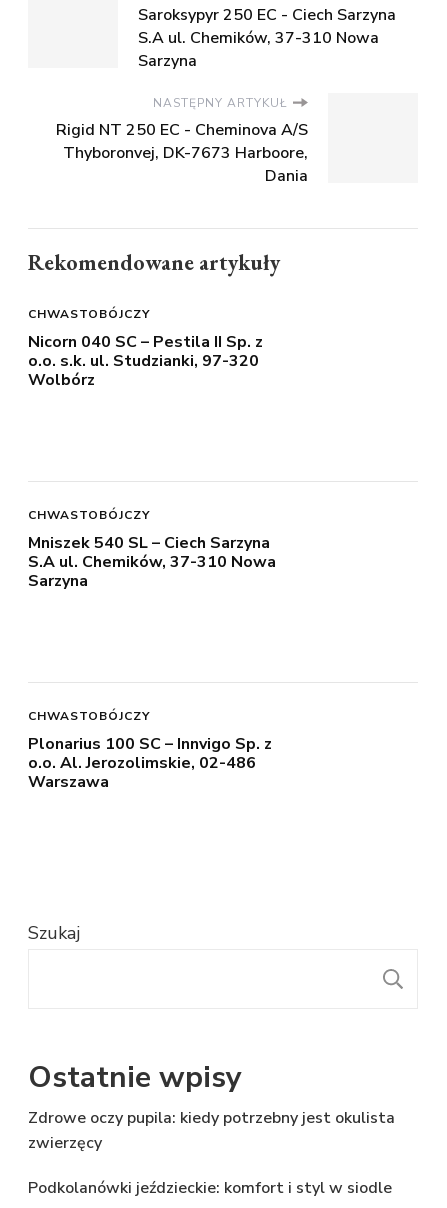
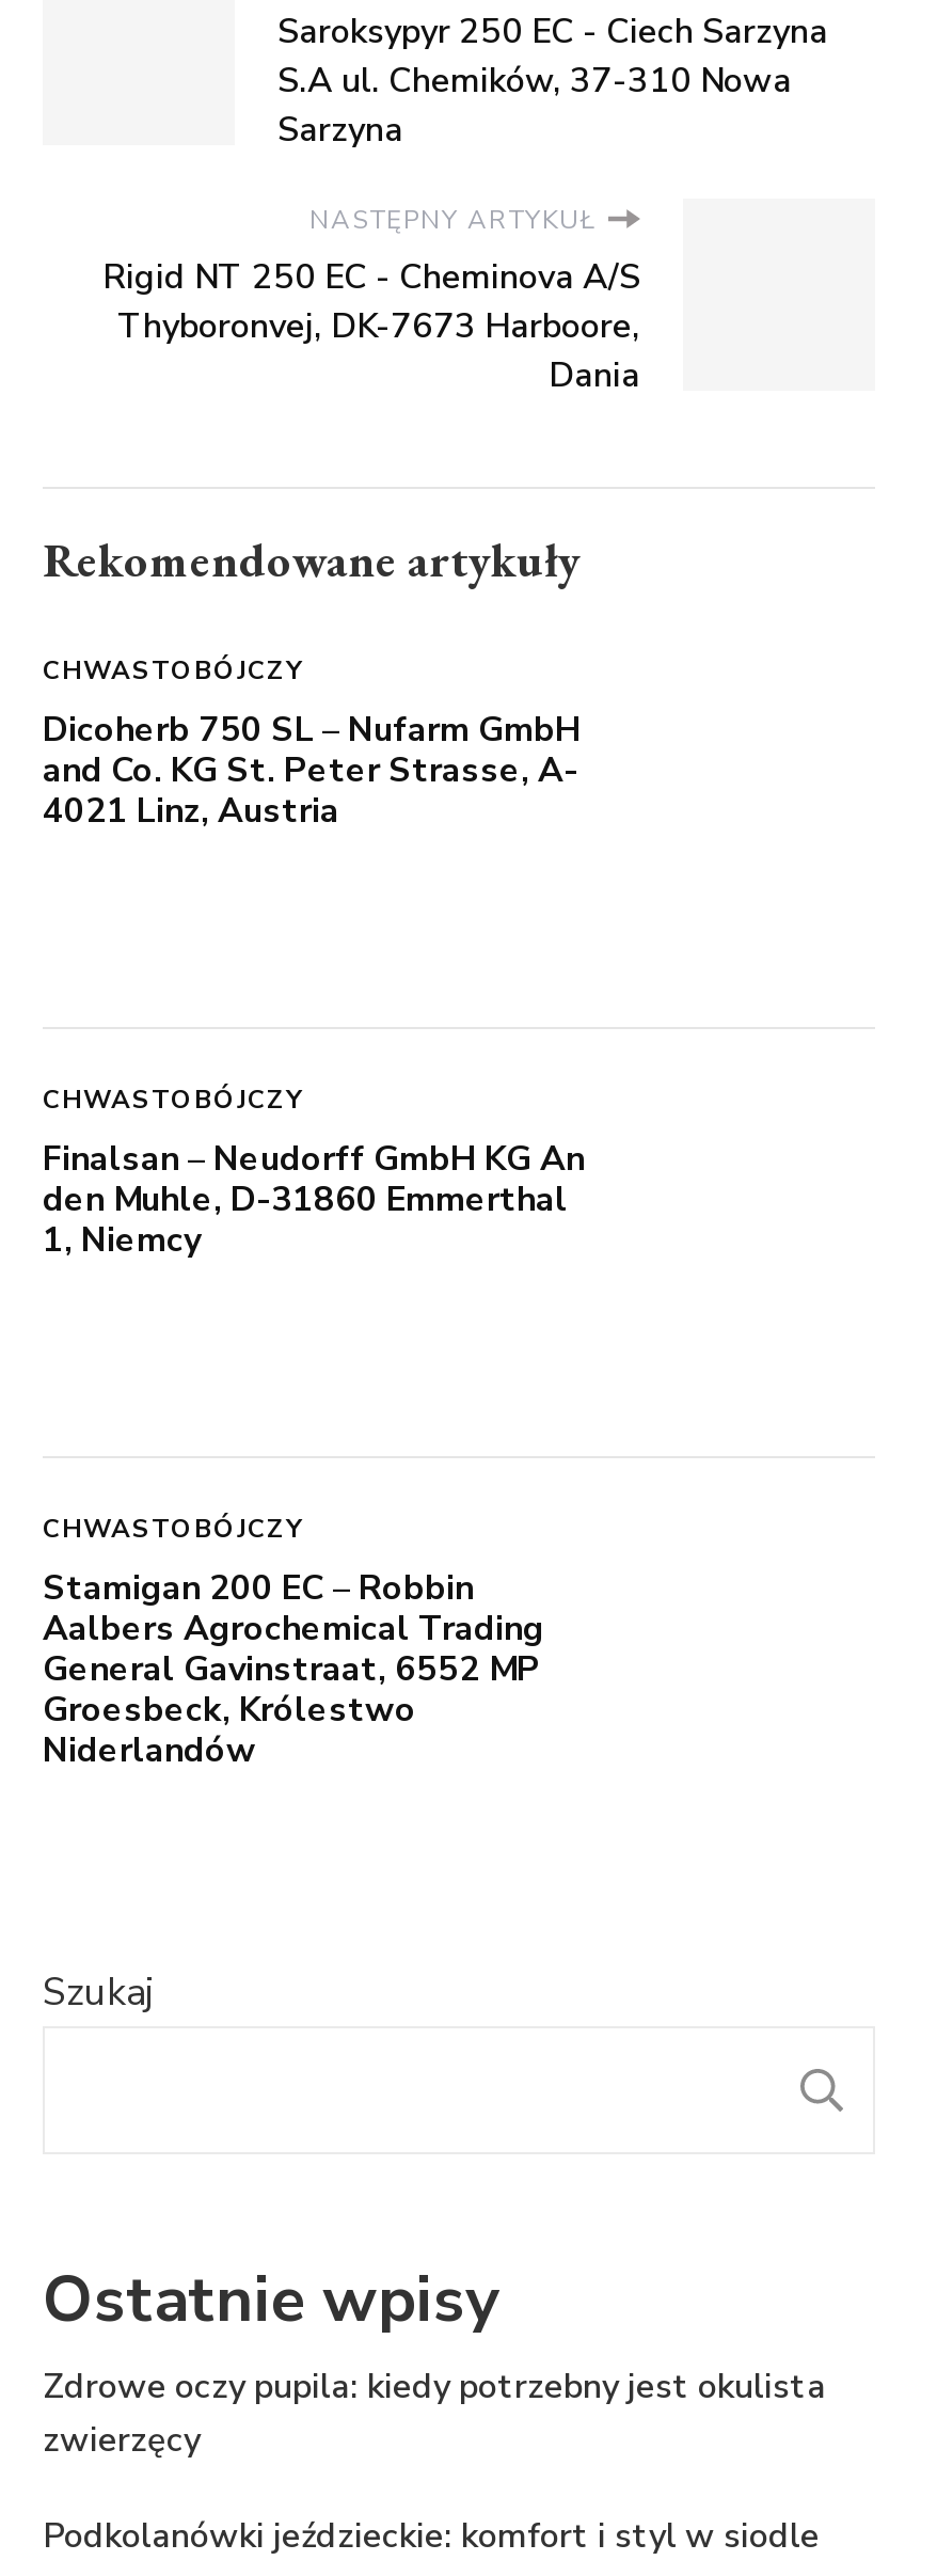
[28,331,263,391] Nicorn 040 SC – Pestila II Sp. z | o.o. s.k. ul. Studzianki, 97-320 | Wolbórz -> [43,707,581,835] Dicoherb 750 SL – Nufarm GmbH | and Co. KG St. Peter Strasse, A- | 4021 Linz, Austria
[28,532,276,592] Mniszek 540 SL – Ciech Sarzyna | S.A ul. Chemików, 37-310 Nowa | Sarzyna -> [43,1136,585,1264] Finalsan – Neudorff GmbH KG An | den Muhle, D-31860 Emmerthal | 1, Niemcy
[28,733,272,793] Plonarius 100 SC – Innvigo Sp. z | o.o. Al. Jerozolimskie, 02-486 | Warszawa -> [43,1565,544,1774] Stamigan 200 EC – Robbin | Aalbers Agrochemical Trading | General Gavinstraat, 6552 MP | Groesbeck, Królestwo | Niderlandów

